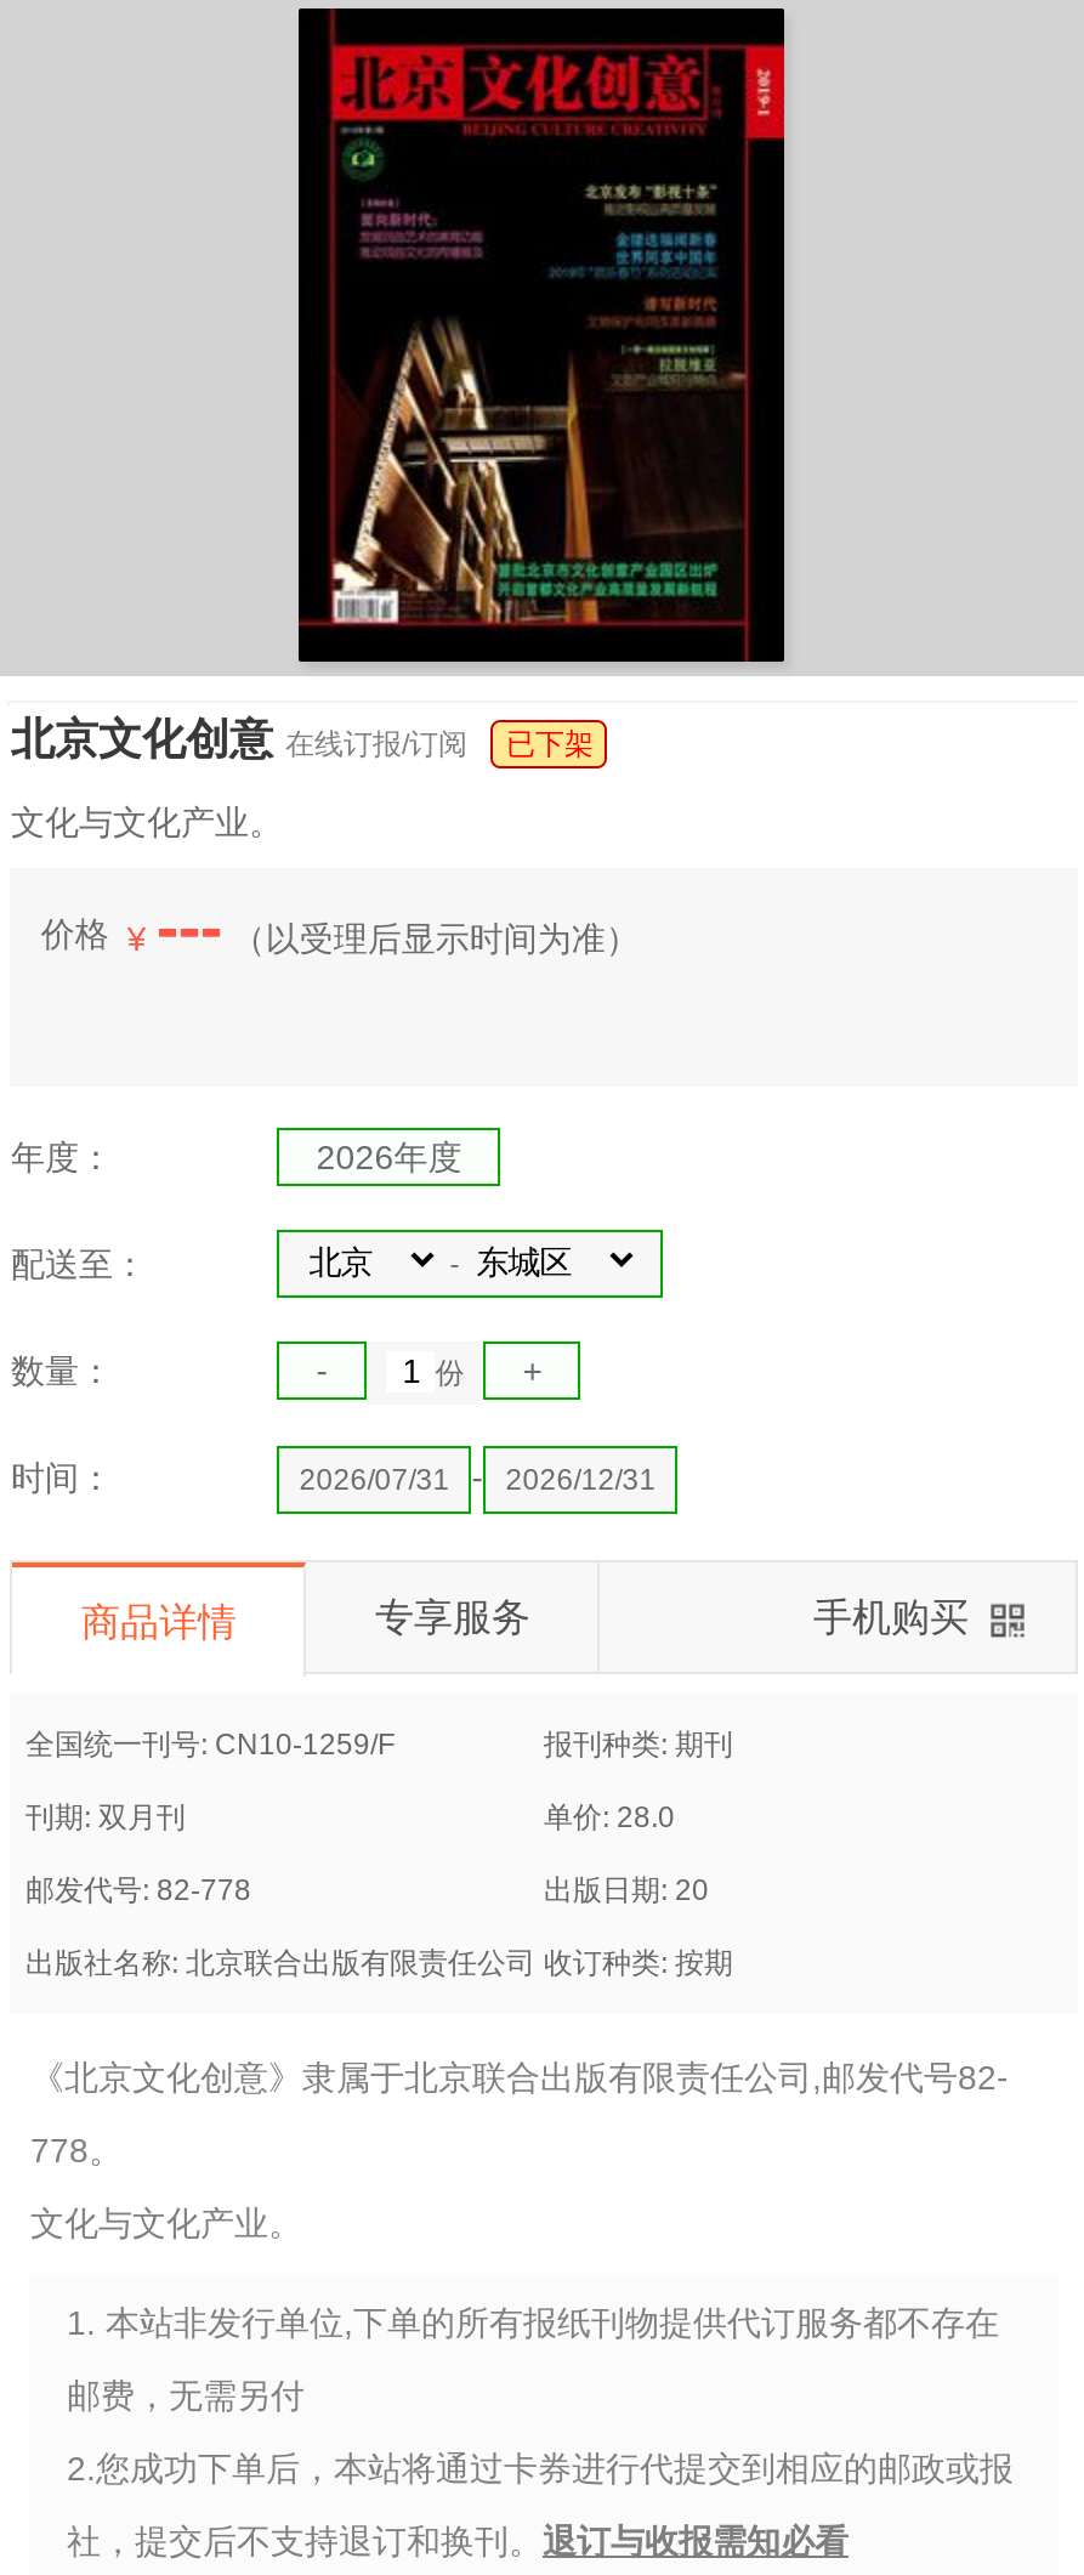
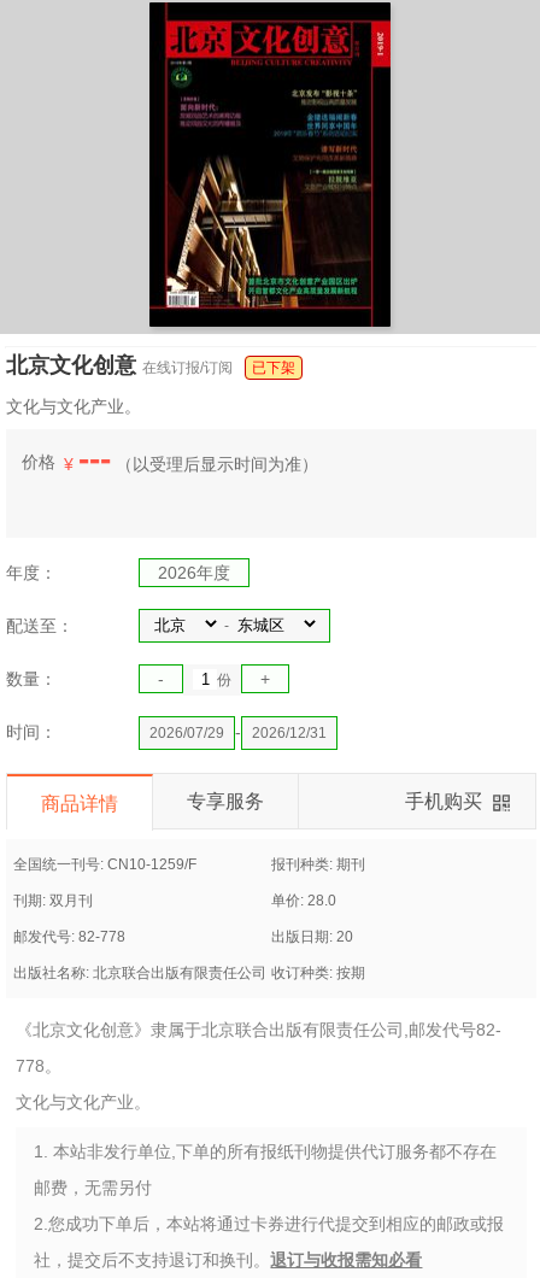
[299,1463,450,1497] 2026/07/31 -> [150,725,224,741] 2026/07/29

